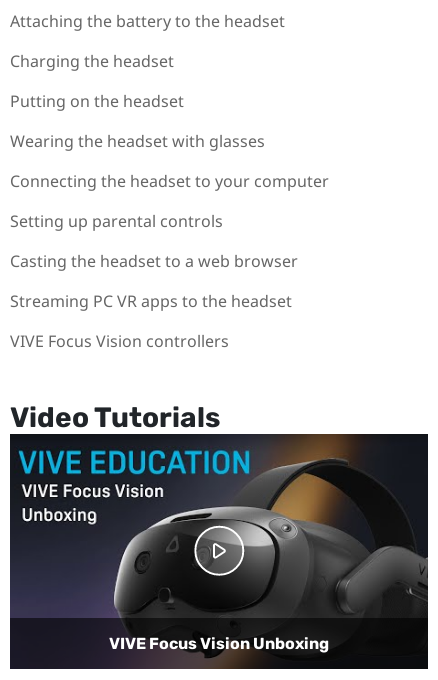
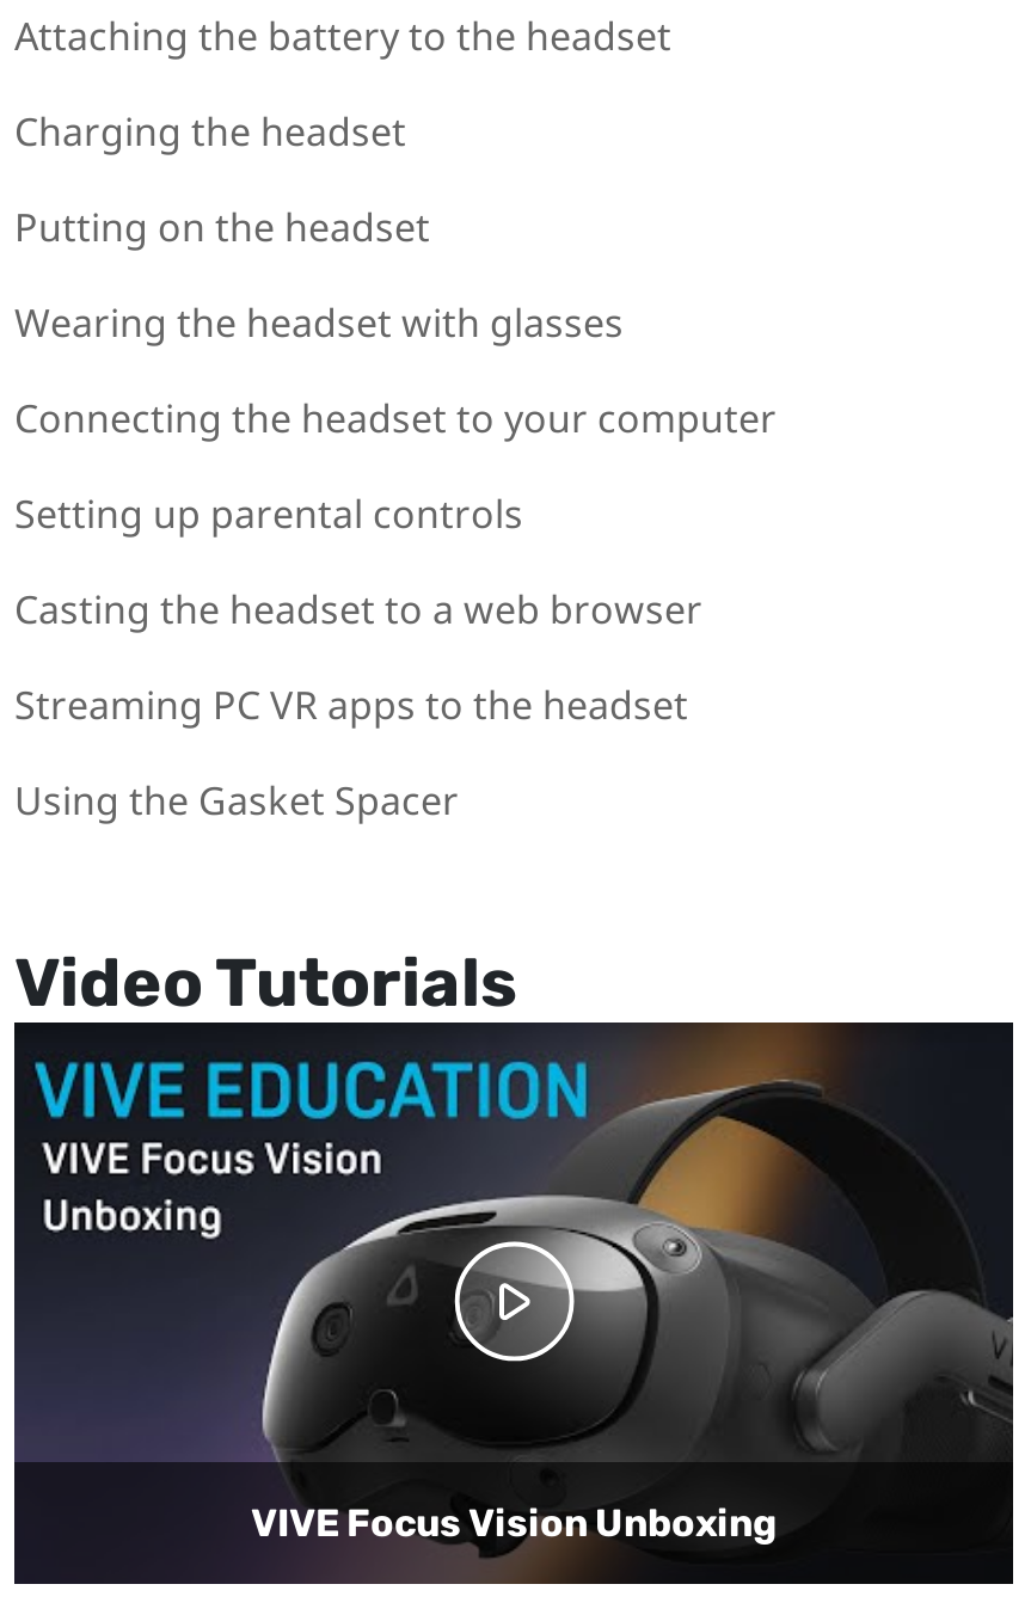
[10,330,229,352] VIVE Focus Vision controllers -> [14,775,459,827] Using the Gasket Spacer

